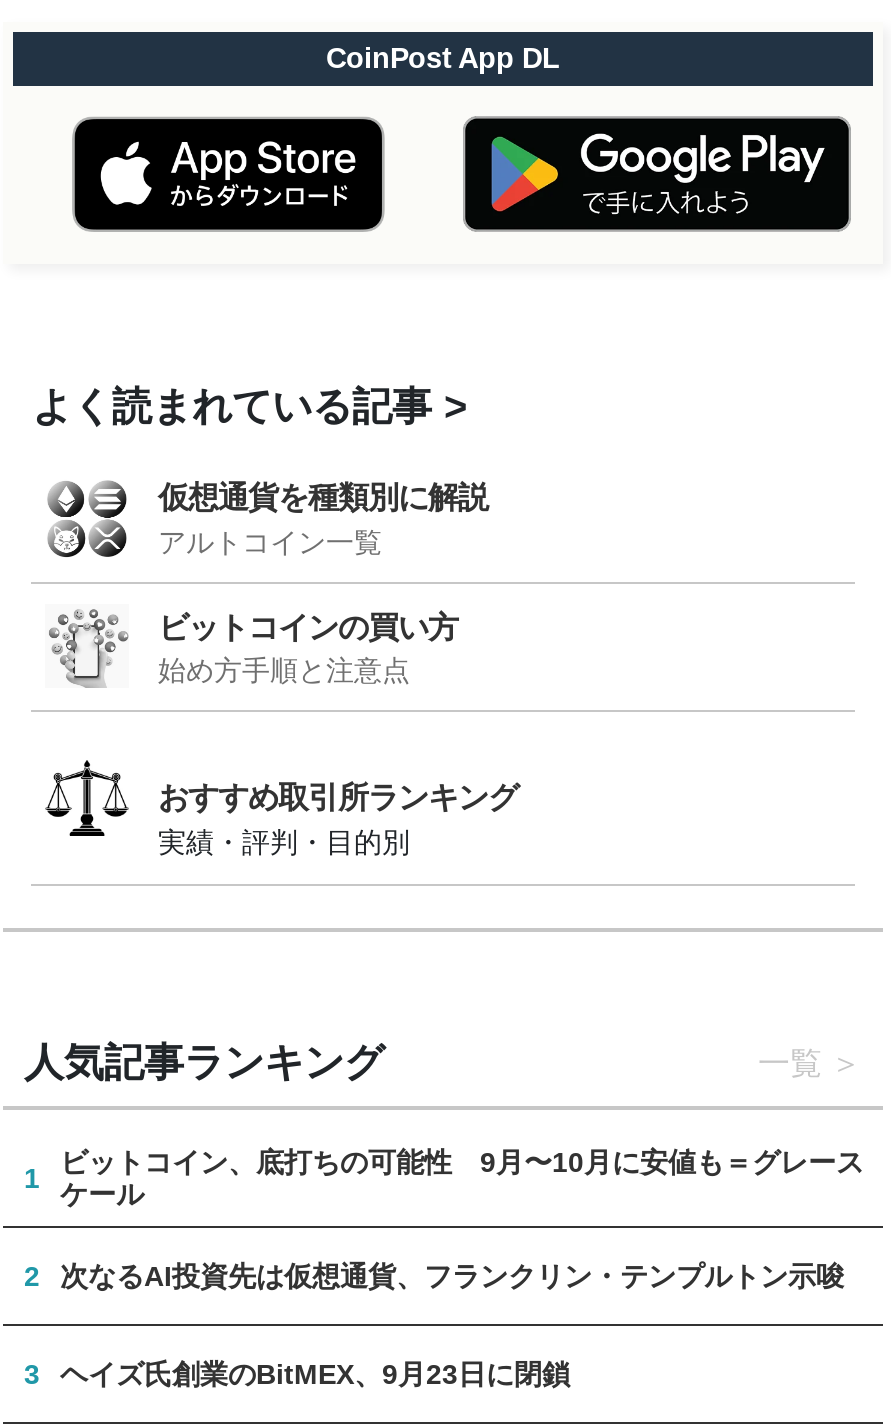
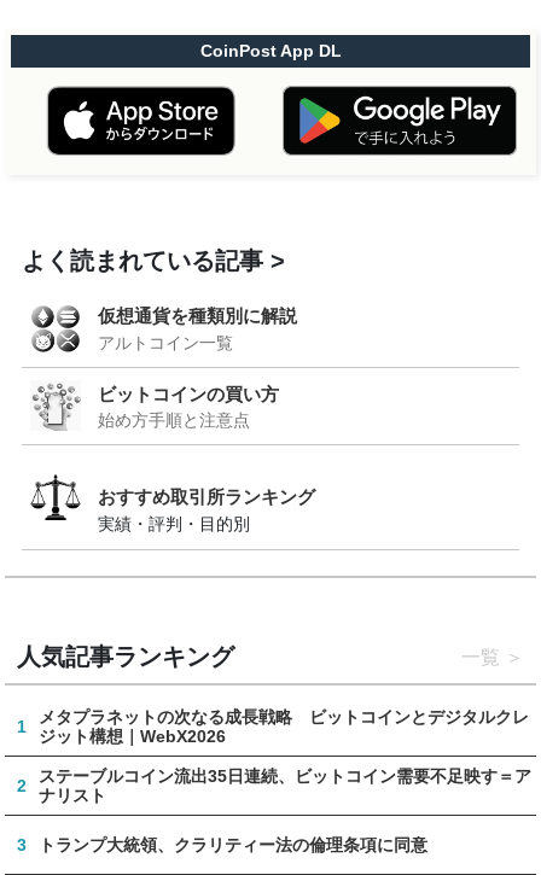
[60,1146,864,1210] ビットコイン、底打ちの可能性 9月〜10月に安値も＝グレース | ケール -> [39,707,530,746] メタプラネットの次なる成長戦略 ビットコインとデジタルクレ | ジット構想｜WebX2026
[60,1260,844,1292] 次なるAI投資先は仮想通貨、フランクリン・テンプルトン示唆 -> [39,766,532,805] ステーブルコイン流出35日連続、ビットコイン需要不足映す＝ア | ナリスト
[60,1358,570,1390] ヘイズ氏創業のBitMEX、9月23日に閉鎖 -> [39,835,428,854] トランプ大統領、クラリティー法の倫理条項に同意

